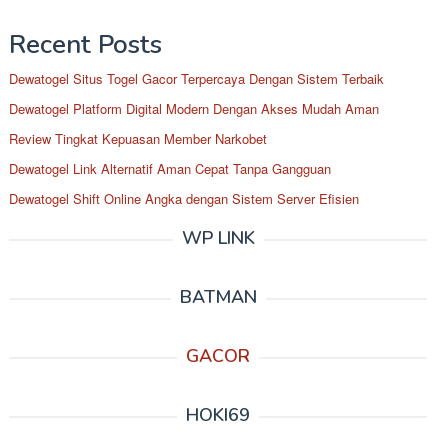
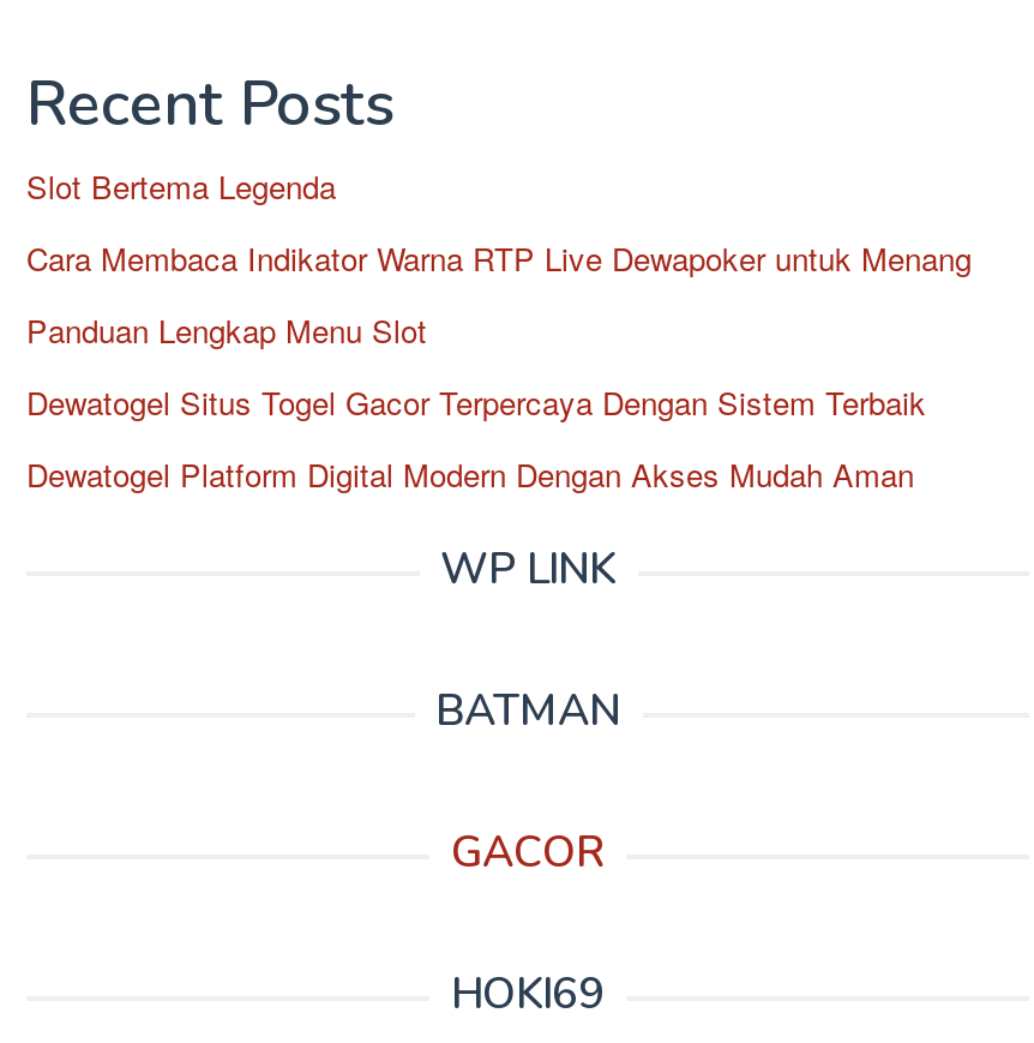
none -> [26,163,972,353] Slot Bertema Legenda | Cara Membaca Indikator Warna RTP Live Dewapoker untuk Menang | Panduan Lengkap Menu Slot
moved [9,69,384,118] -> [26,379,926,497]: Dewatogel Situs Togel Gacor Terpercaya Dengan Sistem Terbaik | Dewatogel Platform Digital Modern Dengan Akses Mudah Aman
[9,129,359,208] Review Tingkat Kepuasan Member Narkobet | Dewatogel Link Alternatif Aman Cepat Tanpa Gangguan | Dewatogel Shift Online Angka dengan Sistem Server Efisien -> none

